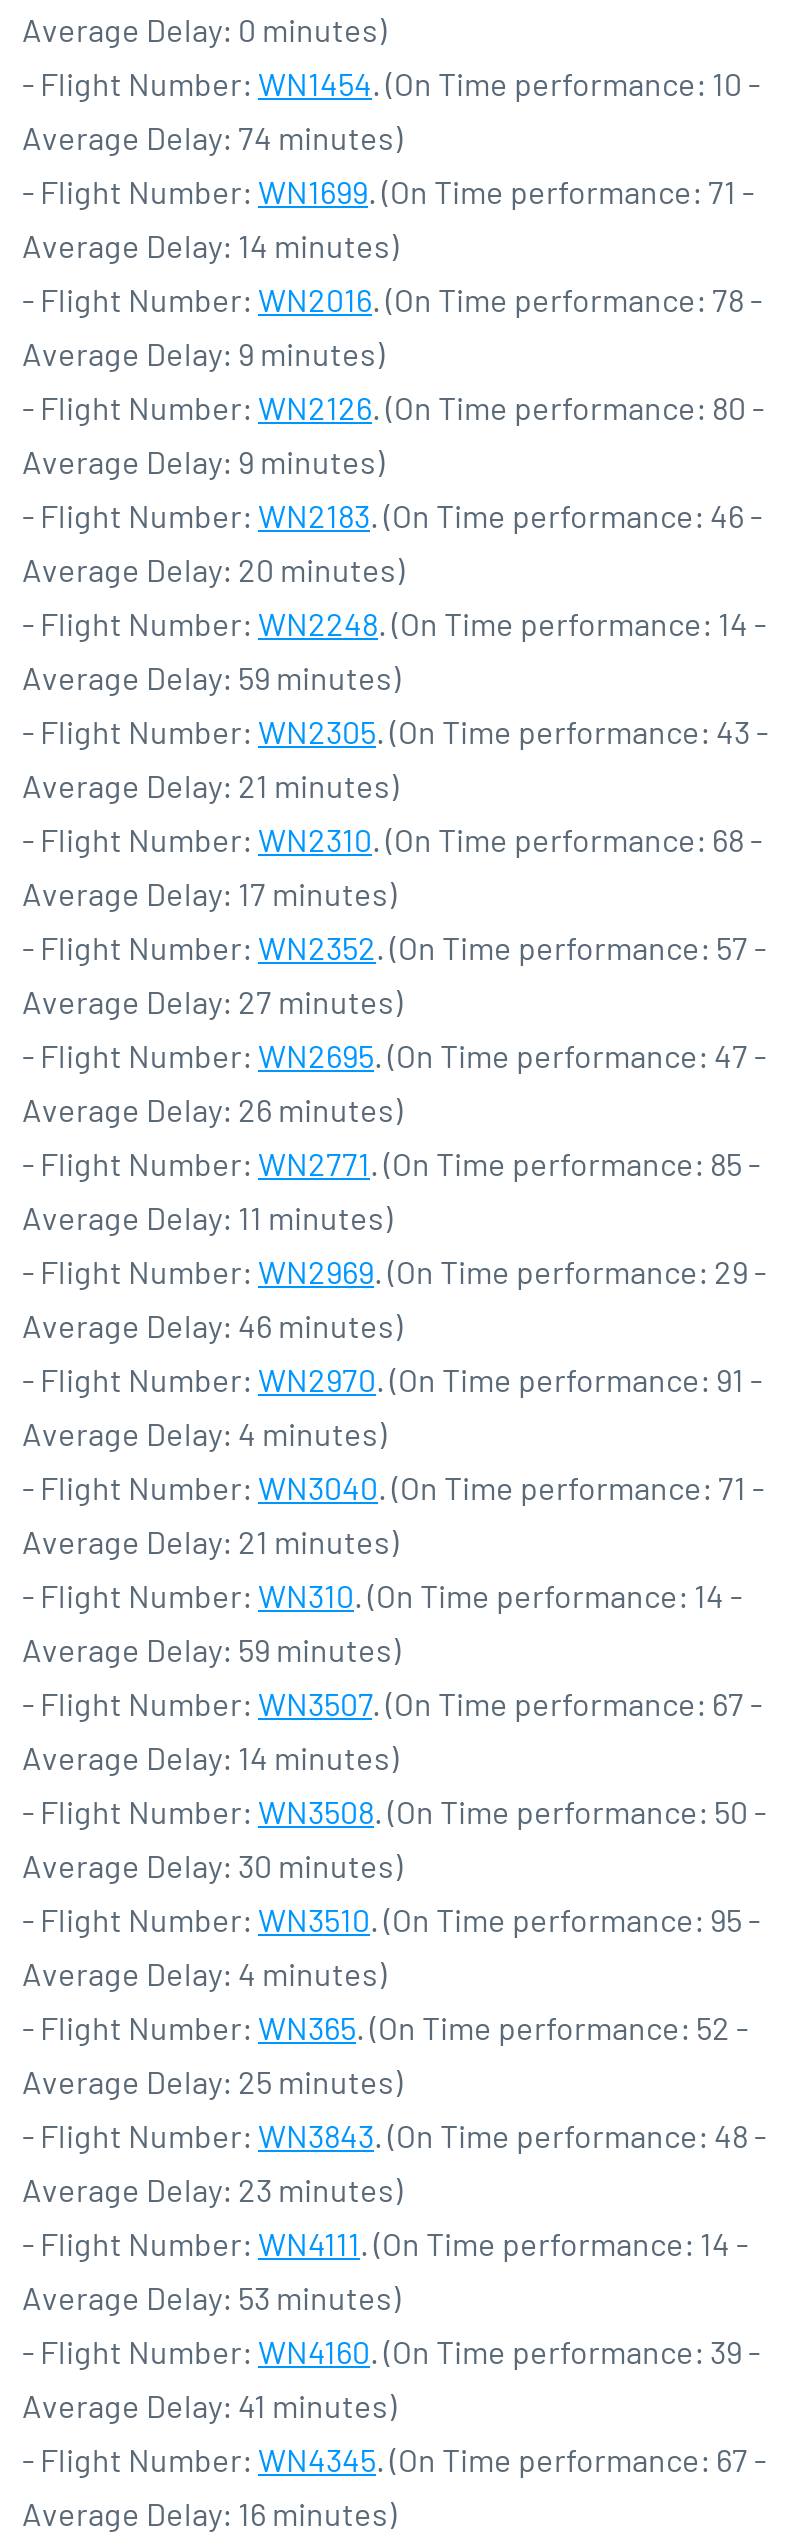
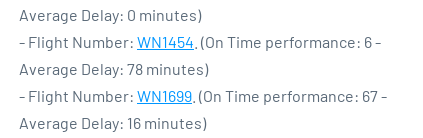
[22,64,768,2478] - Flight Number: WN1454. (On Time performance: 10 - | Average Delay: 74 minutes) | - Flight Number: WN1699. (On Time performance: 71 - | Average Delay: 14 minutes) | - Flight Number: WN2016. (On Time performance: 78 - | Average Delay: 9 minutes) | - Flight Number: WN2126. (On Time performance: 80 - | Average Delay: 9 minutes) | - Flight Number: WN2183. (On Time performance: 46 - | Average Delay: 20 minutes) | - Flight Number: WN2248. (On Time performance: 14 - | Average Delay: 59 minutes) | - Flight Number: WN2305. (On Time performance: 43 - | Average Delay: 21 minutes) | - Flight Number: WN2310. (On Time performance: 68 - | Average Delay: 17 minutes) | - Flight Number: WN2352. (On Time performance: 57 - | Average Delay: 27 minutes) | - Flight Number: WN2695. (On Time performance: 47 - | Average Delay: 26 minutes) | - Flight Number: WN2771. (On Time performance: 85 - | Average Delay: 11 minutes) | - Flight Number: WN2969. (On Time performance: 29 - | Average Delay: 46 minutes) | - Flight Number: WN2970. (On Time performance: 91 - | Average Delay: 4 minutes) | - Flight Number: WN3040. (On Time performance: 71 - | Average Delay: 21 minutes) | - Flight Number: WN310. (On Time performance: 14 - | Average Delay: 59 minutes) | - Flight Number: WN3507. (On Time performance: 67 - | Average Delay: 14 minutes) | - Flight Number: WN3508. (On Time performance: 50 - | Average Delay: 30 minutes) | - Flight Number: WN3510. (On Time performance: 95 - | Average Delay: 4 minutes) | - Flight Number: WN365. (On Time performance: 52 - | Average Delay: 25 minutes) | - Flight Number: WN3843. (On Time performance: 48 - | Average Delay: 23 minutes) | - Flight Number: WN4111. (On Time performance: 14 - | Average Delay: 53 minutes) | - Flight Number: WN4160. (On Time performance: 39 - | Average Delay: 41 minutes) | - Flight Number: WN4345. (On Time performance: 67 - -> [19,32,387,105] - Flight Number: WN1454. (On Time performance: 6 - | Average Delay: 78 minutes) | - Flight Number: WN1699. (On Time performance: 67 -

